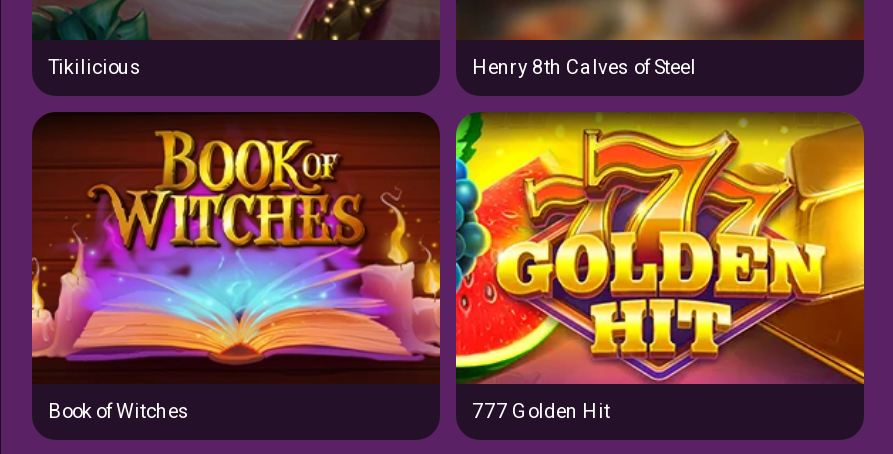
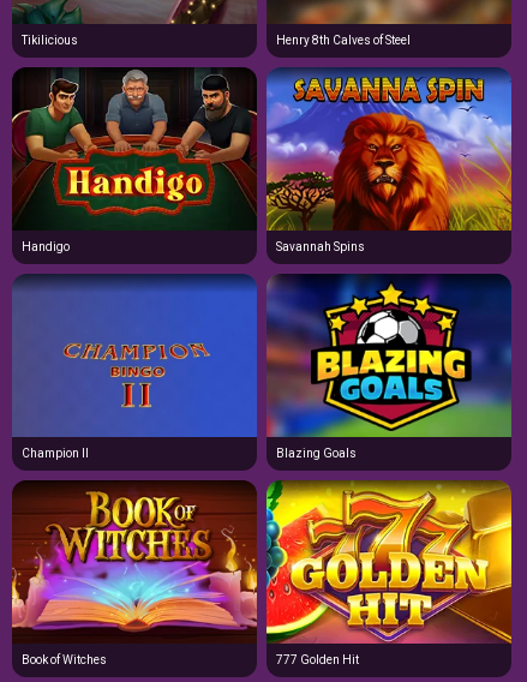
none -> [12,70,257,229] [image]
none -> [13,274,357,460] [image] | Champion II | Blazing Goals
none -> [22,67,513,253] [image] | Handigo | Savannah Spins
none -> [267,274,511,438] [image]

